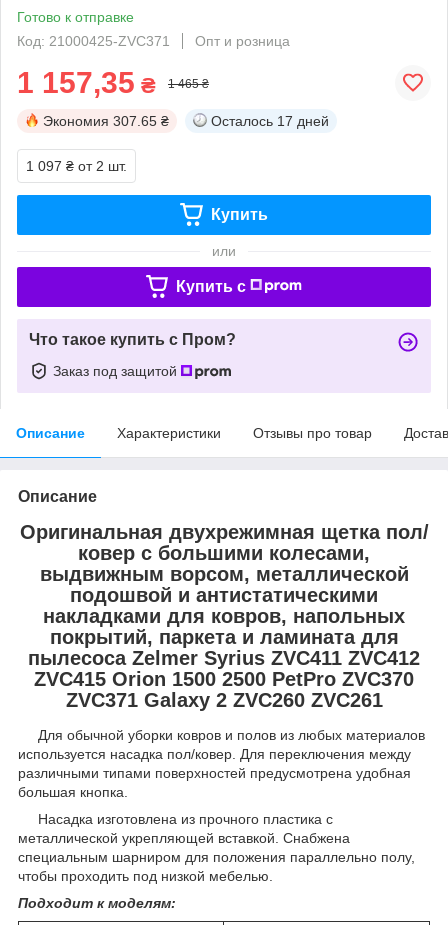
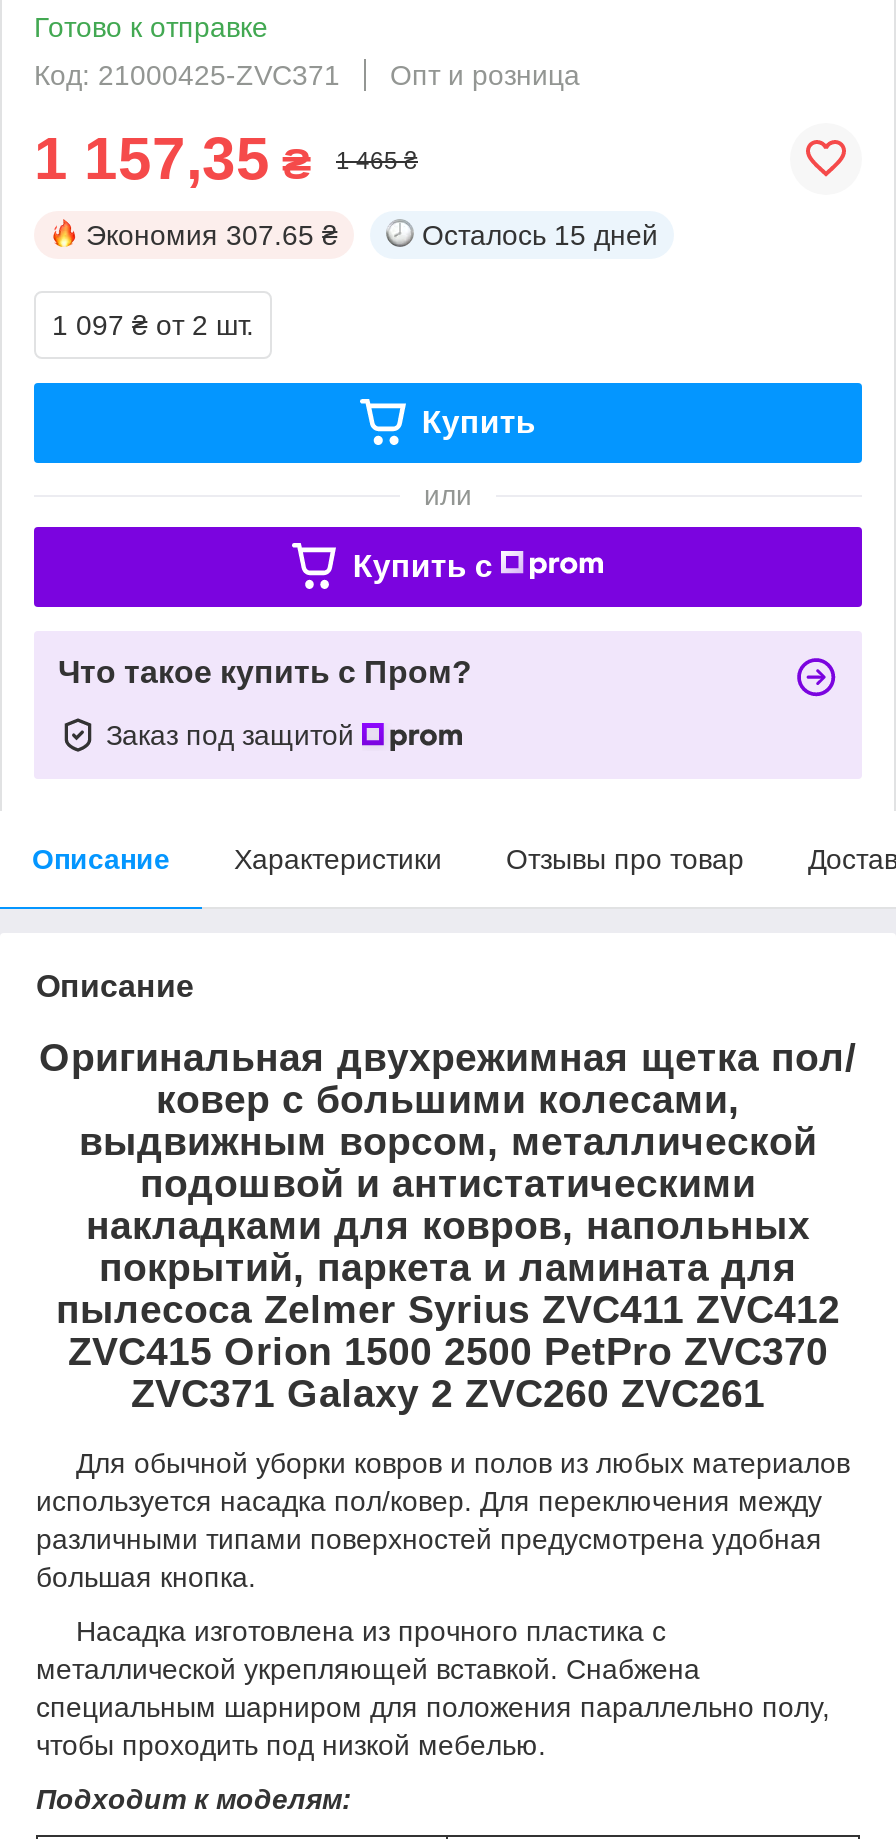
[211,113,329,129] Осталось 17 дней -> [422,219,658,251] Осталось 15 дней

